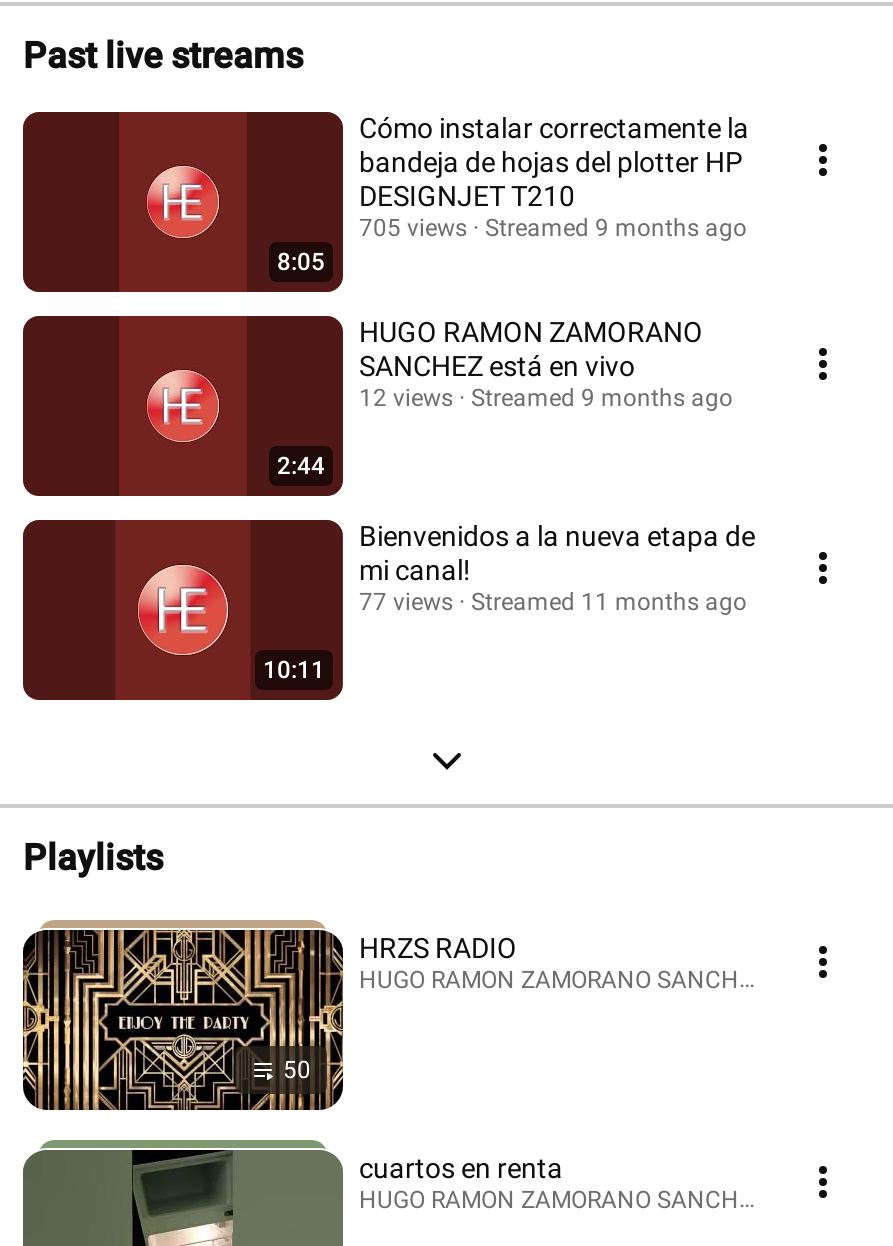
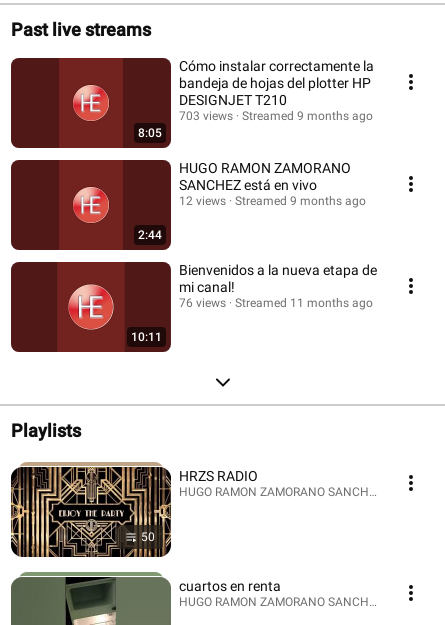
[359,213,747,241] 705 views Streamed 9 months ago -> [179,108,373,122] 703 views Streamed 9 months ago
[359,587,747,615] 77 views Streamed 11 months ago -> [179,295,373,309] 76 views Streamed 11 months ago

